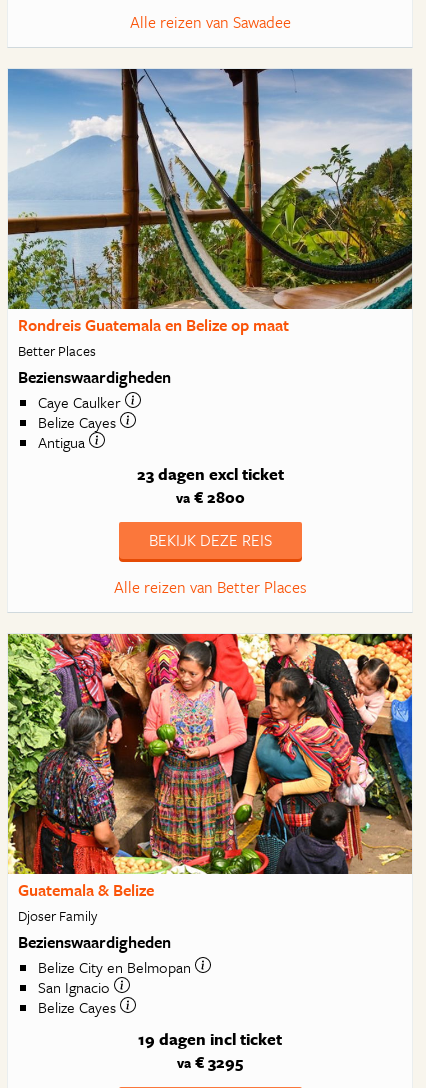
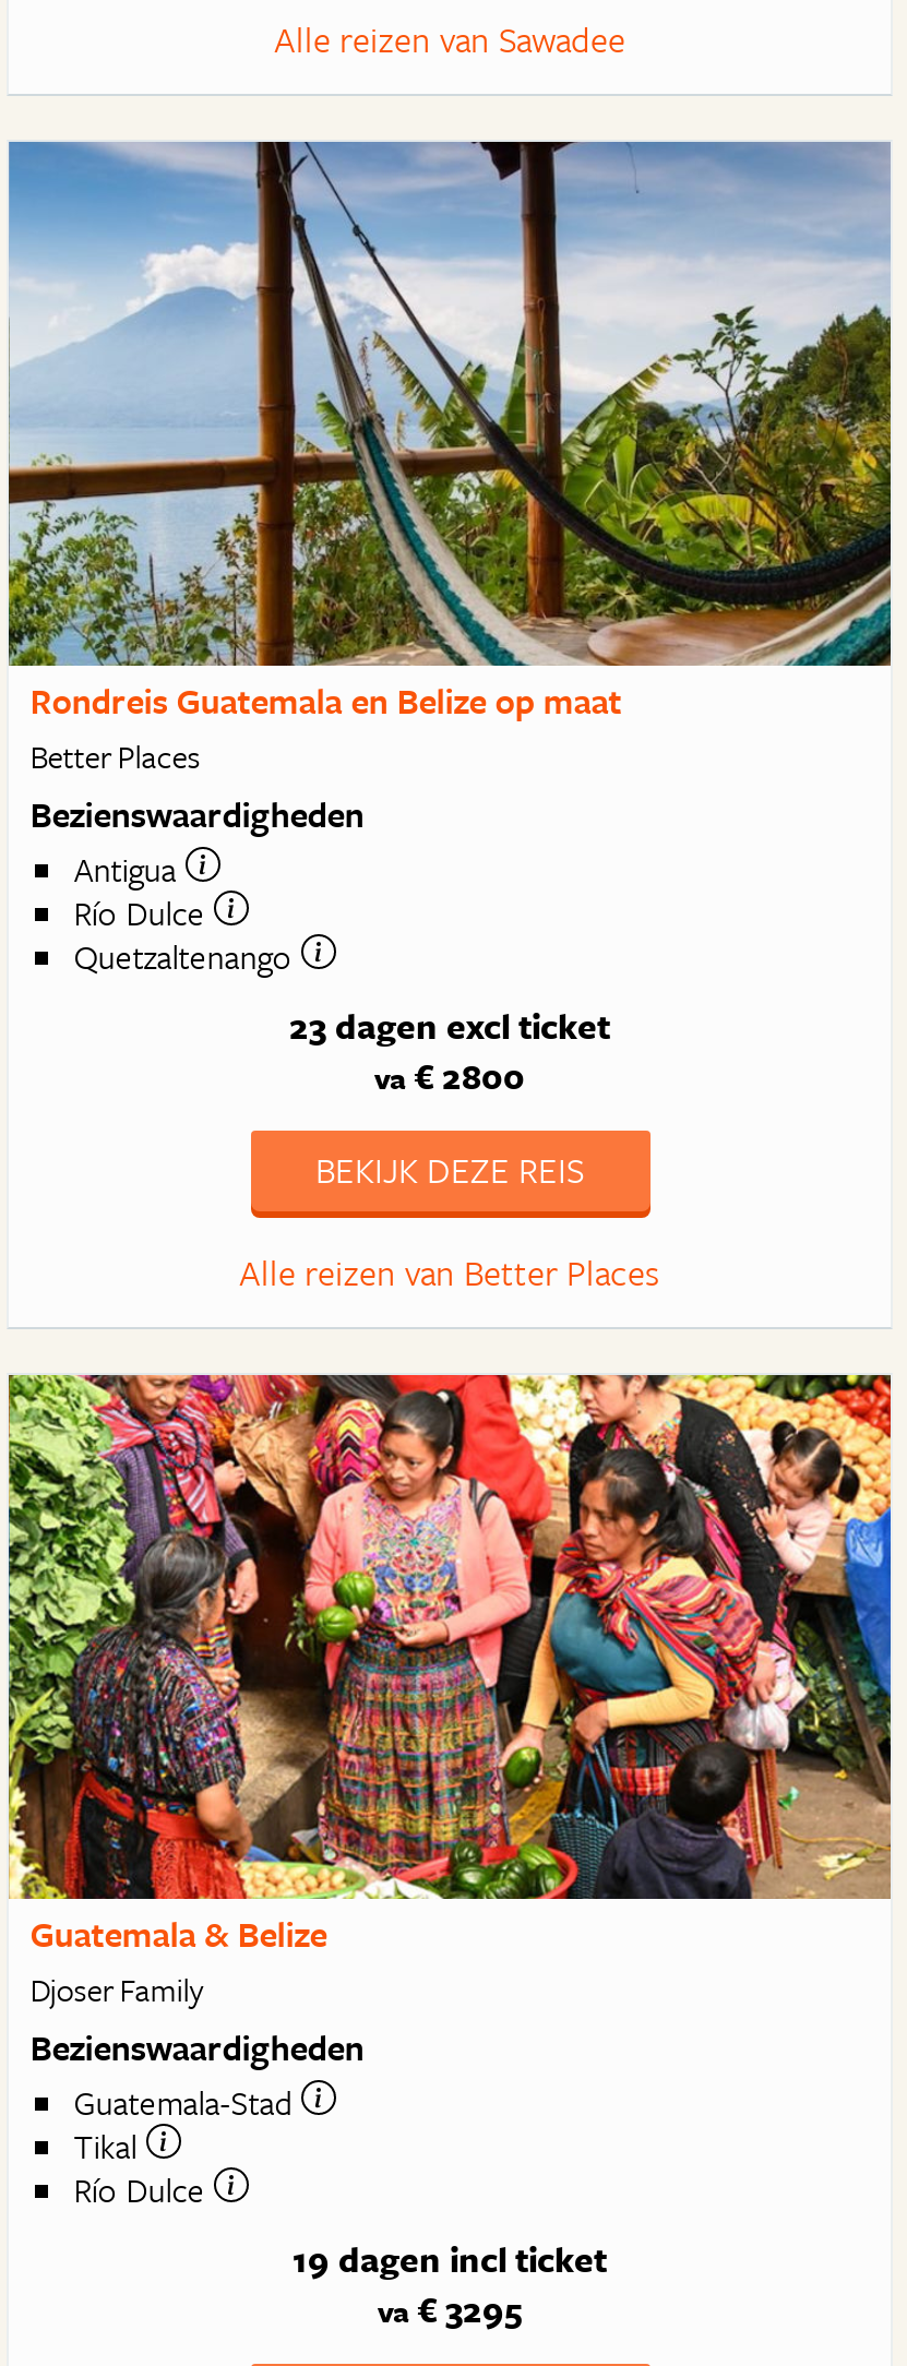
[38,391,125,433] Caye Caulker | Belize Cayes -> none
moved [38,431,89,453] -> [74,846,185,894]: Antigua
none -> [74,889,301,981] Río Dulce | Quetzaltenango
[38,956,195,1018] Belize City en Belmopan | San Ignacio | Belize Cayes -> [74,2079,301,2214] Guatemala-Stad | Tikal | Río Dulce

